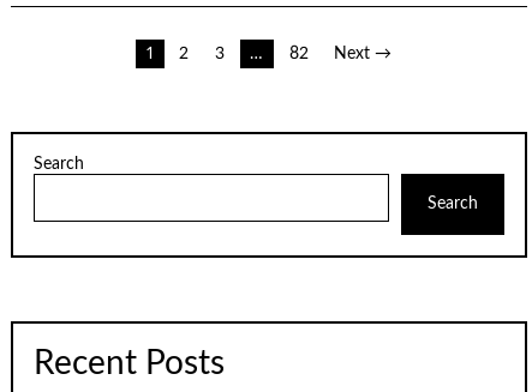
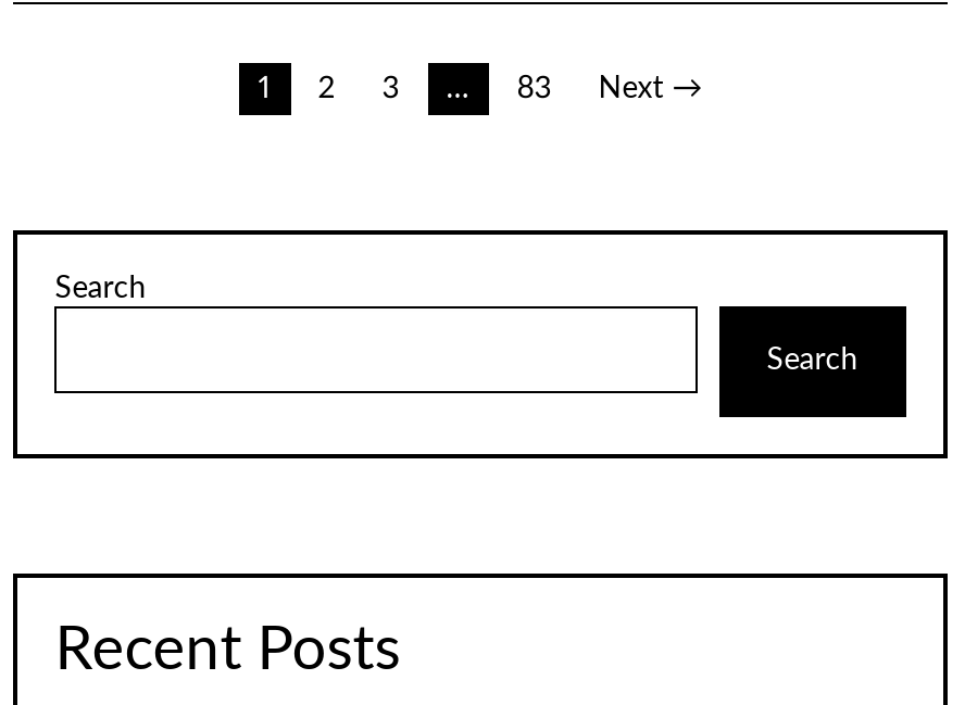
[289,46,308,62] 82 -> [517,74,552,104] 83

